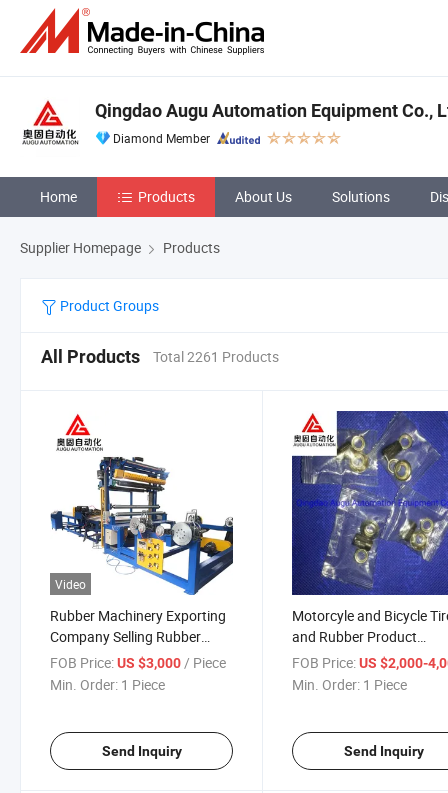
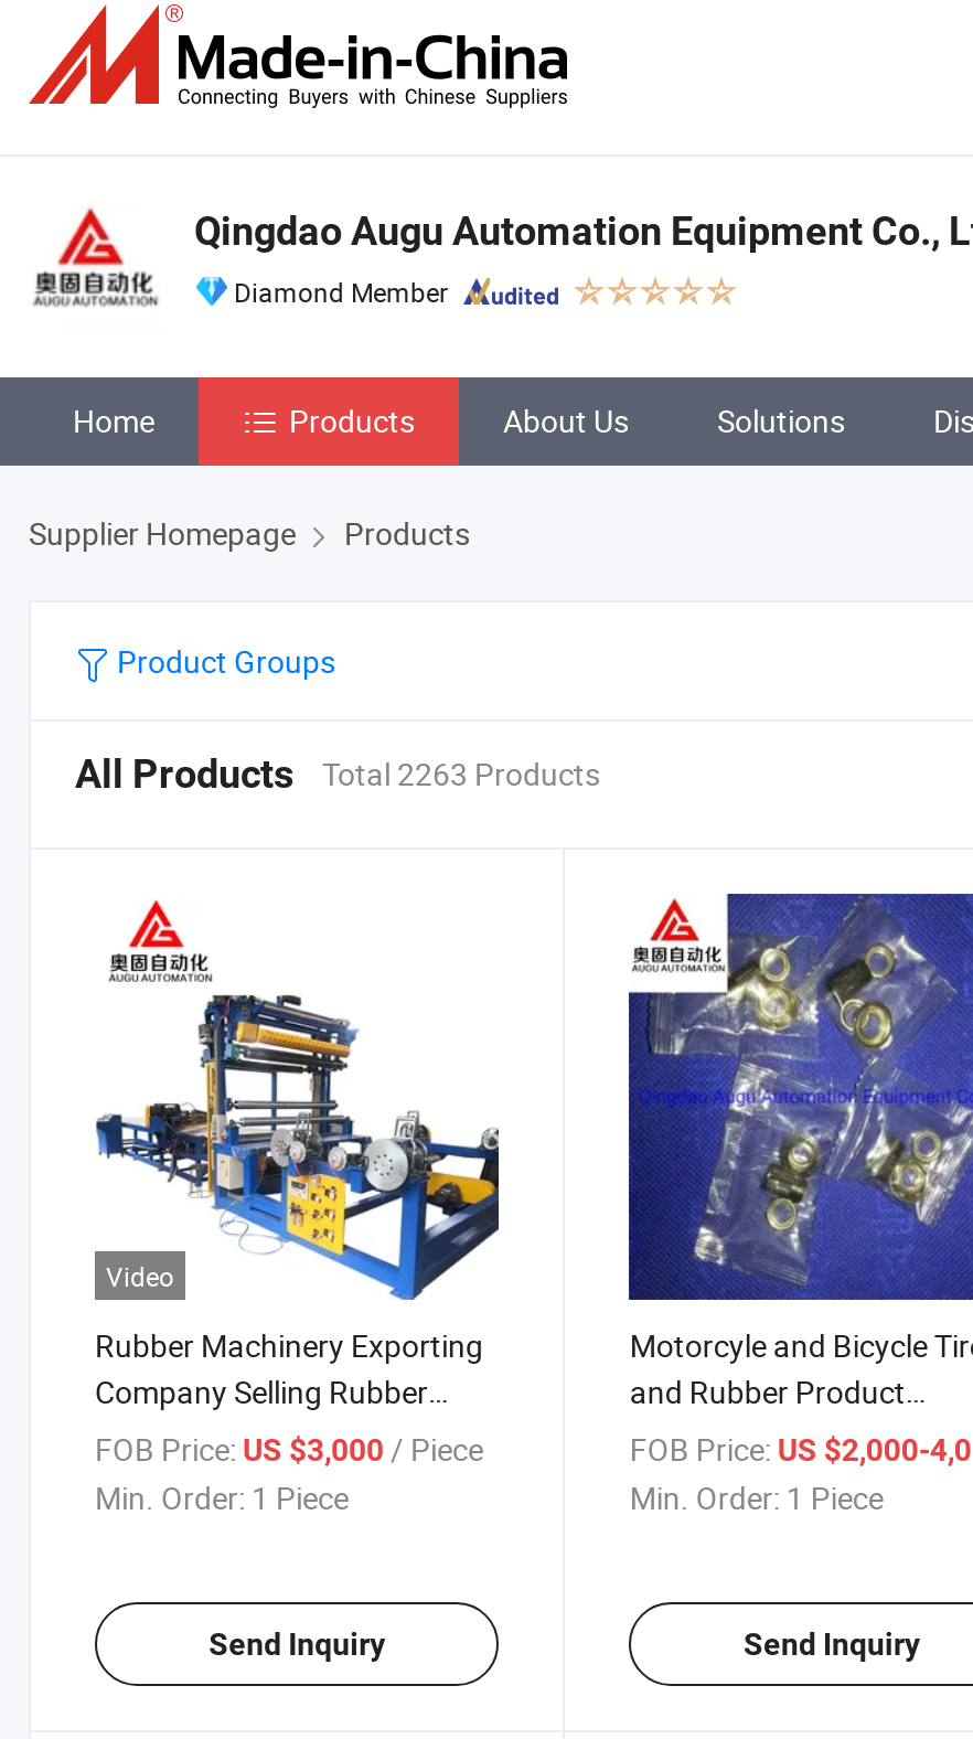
[153,347,279,366] Total 2261 Products -> [322,753,600,795] Total 2263 Products

